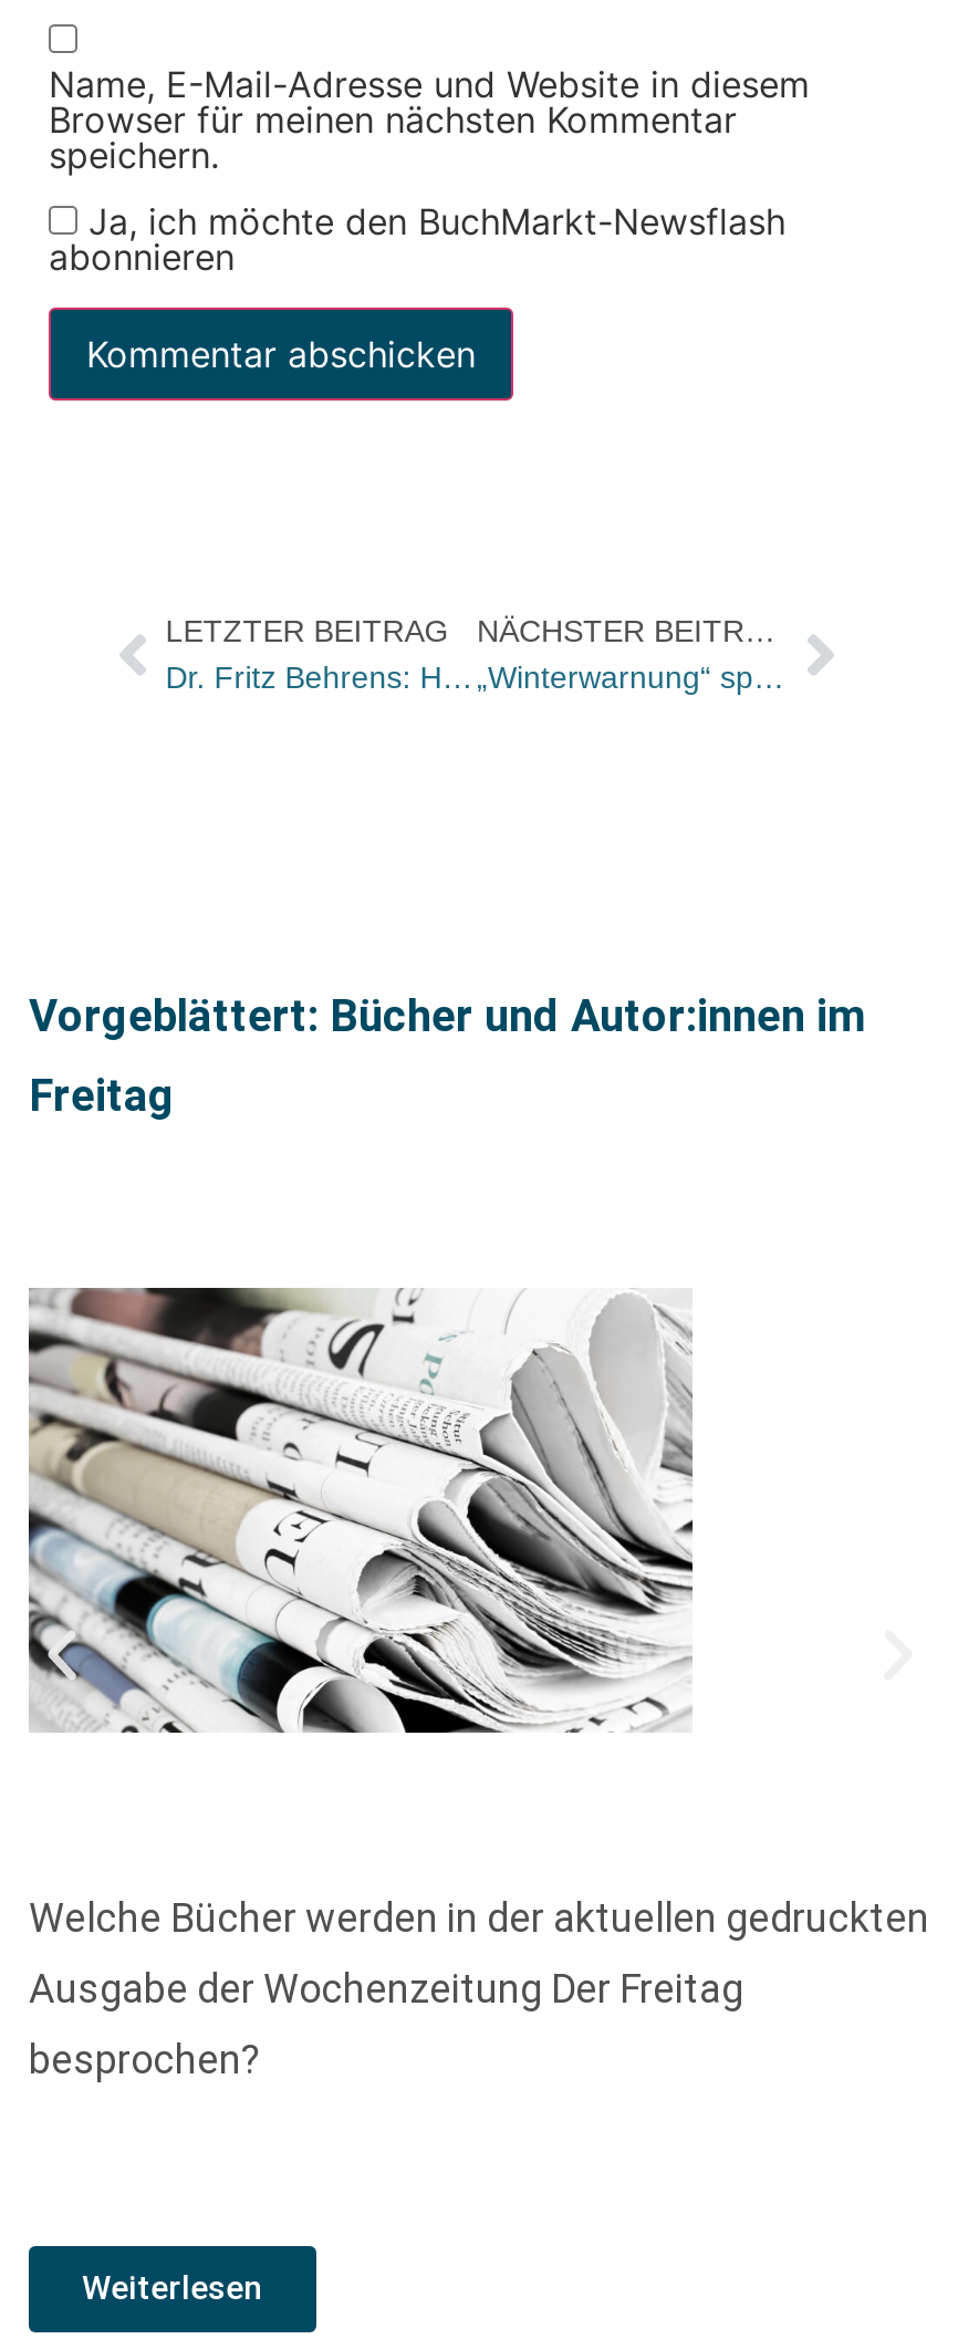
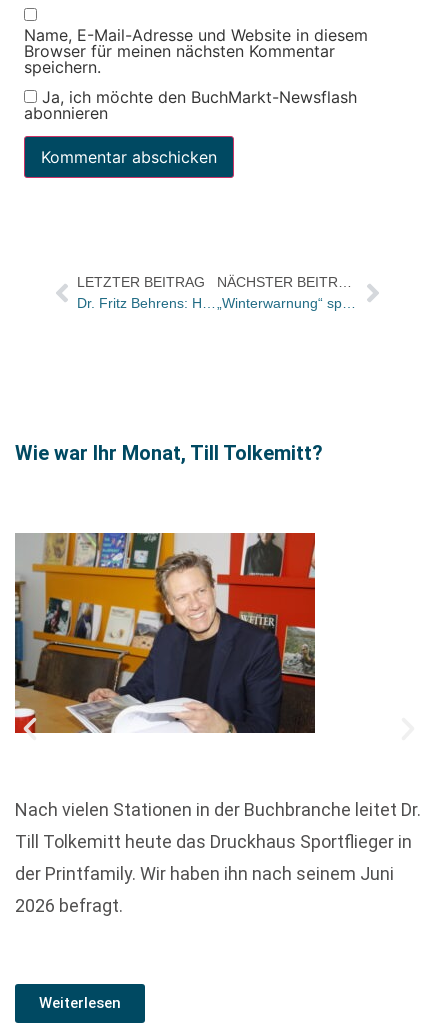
[29,990,865,1043] Vorgeblättert: Bücher und Autor:innen im -> [15,441,323,465] Wie war Ihr Monat, Till Tolkemitt?
[29,1070,175,1123] Freitag -> [15,799,421,820] Nach vielen Stationen in der Buchbranche leitet Dr.
[27,1248,693,1737] [image] -> [14,532,316,753] [image]
[29,1894,929,1941] Welche Bücher werden in der aktuellen gedruckten -> [15,831,412,852] Till Tolkemitt heute das Druckhaus Sportflieger in
[29,1965,743,2011] Ausgabe der Wochenzeitung Der Freitag -> [15,863,394,884] der Printfamily. Wir haben ihn nach seinem Juni
[29,2036,261,2082] besprochen? -> [15,895,123,916] 2026 befragt.

